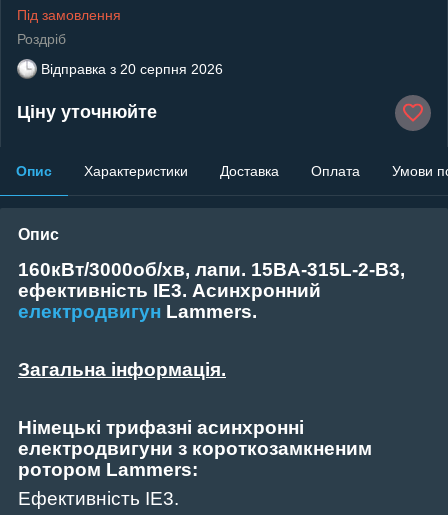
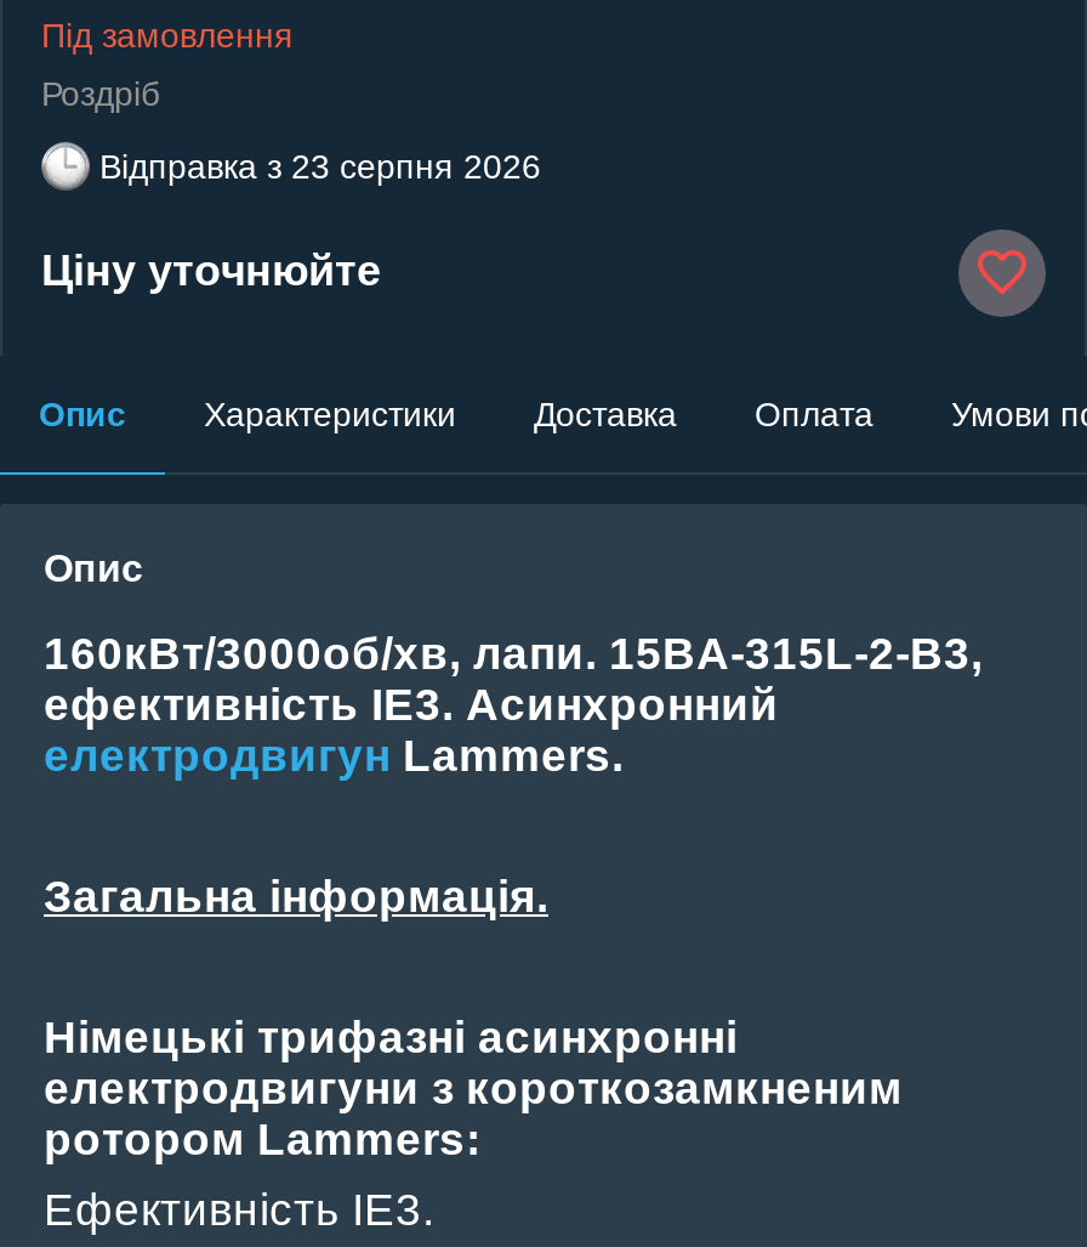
[41,61,223,77] Відправка з 20 серпня 2026 -> [99,146,541,185] Відправка з 23 серпня 2026

